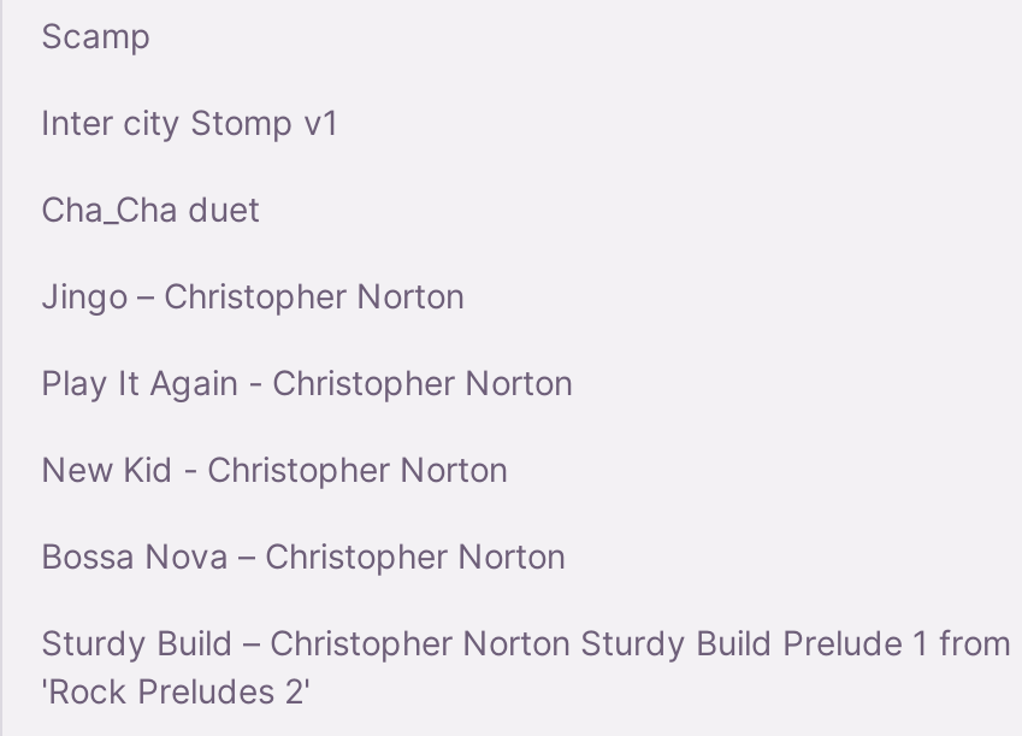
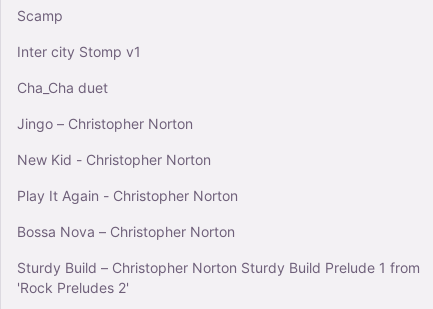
moved [41,360,573,401] -> [17,186,238,203]: Play It Again - Christopher Norton
moved [41,447,508,488] -> [17,150,211,167]: New Kid - Christopher Norton

